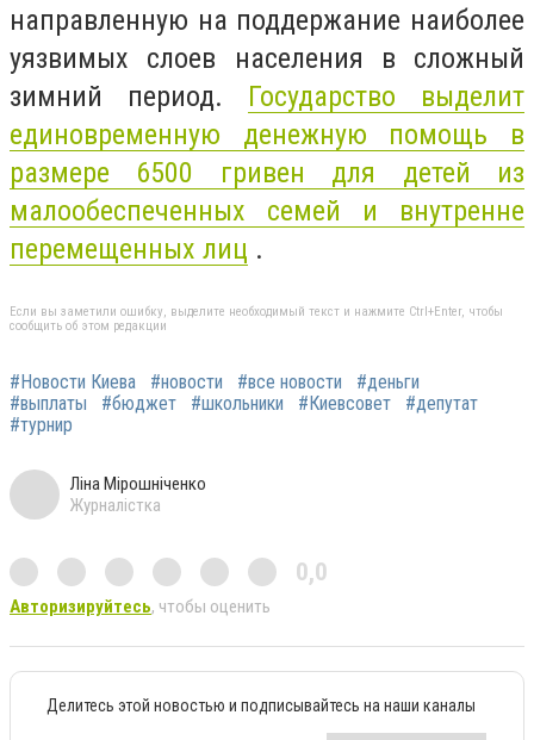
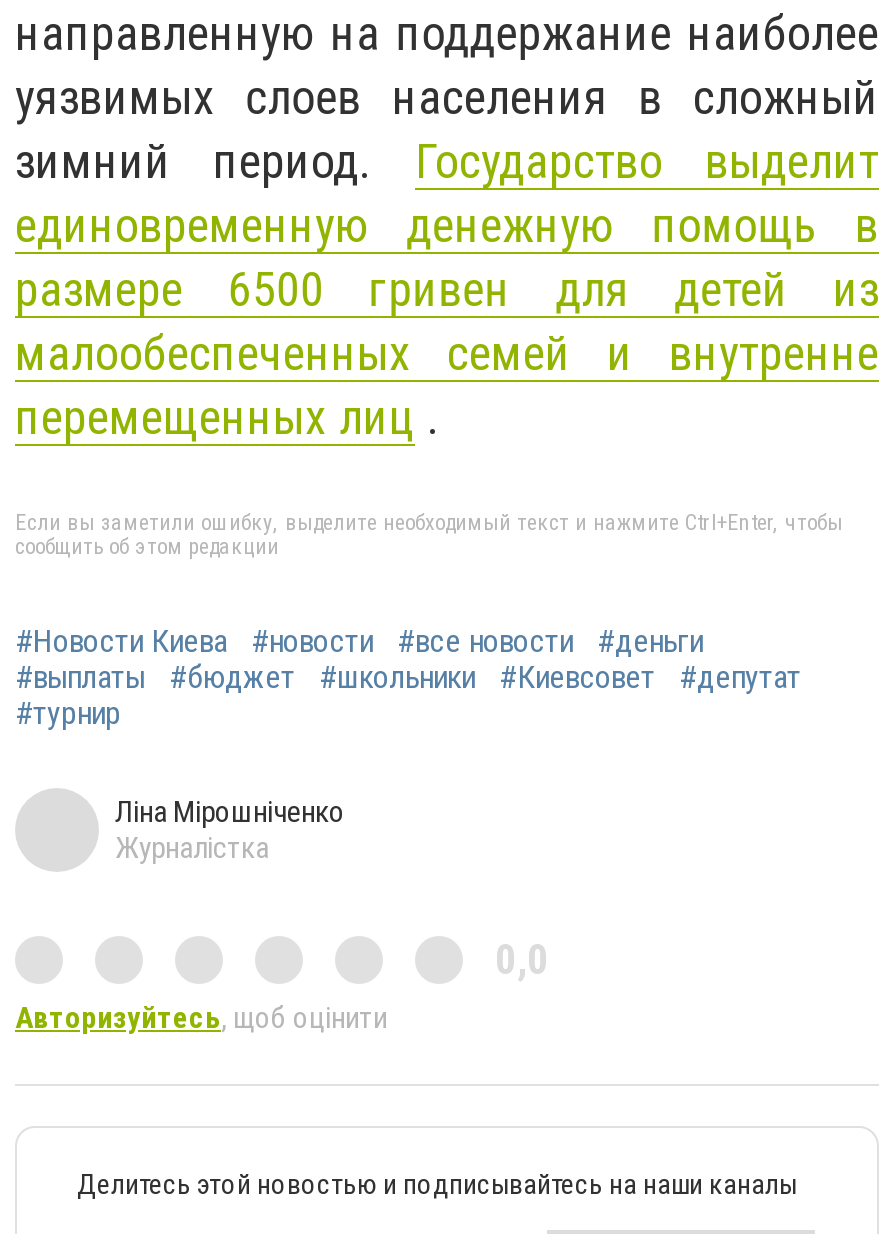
[10,596,271,618] Авторизируйтесь, чтобы оценить -> [15,1000,387,1036] Авторизуйтесь, щоб оцінити

